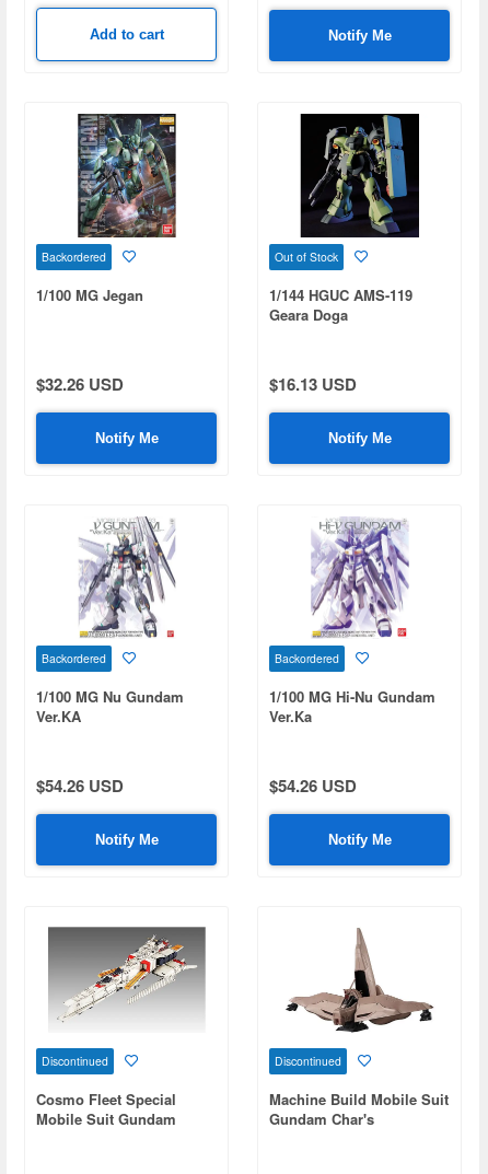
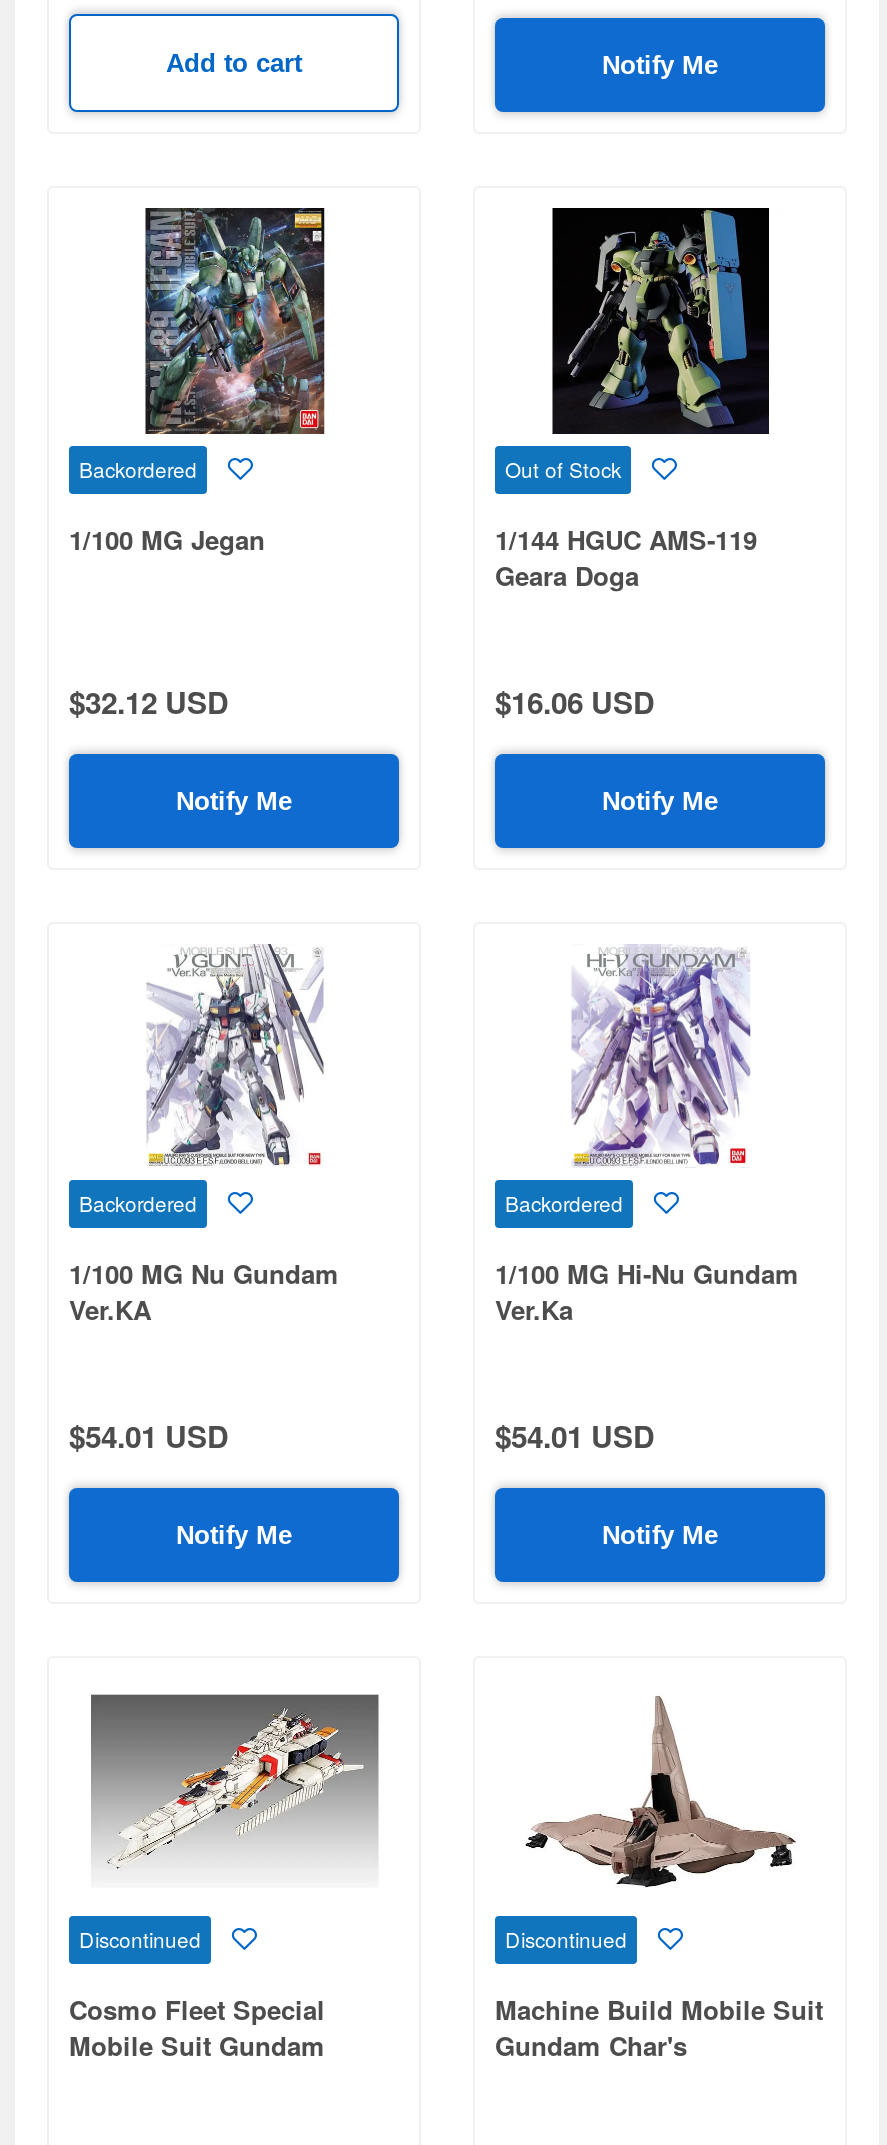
[36,371,124,396] $32.26 USD -> [69,679,229,723] $32.12 USD
[269,371,357,396] $16.13 USD -> [495,679,655,723] $16.06 USD
[36,774,124,798] $54.26 USD -> [69,1414,229,1458] $54.01 USD
[269,774,357,798] $54.26 USD -> [495,1414,655,1458] $54.01 USD

